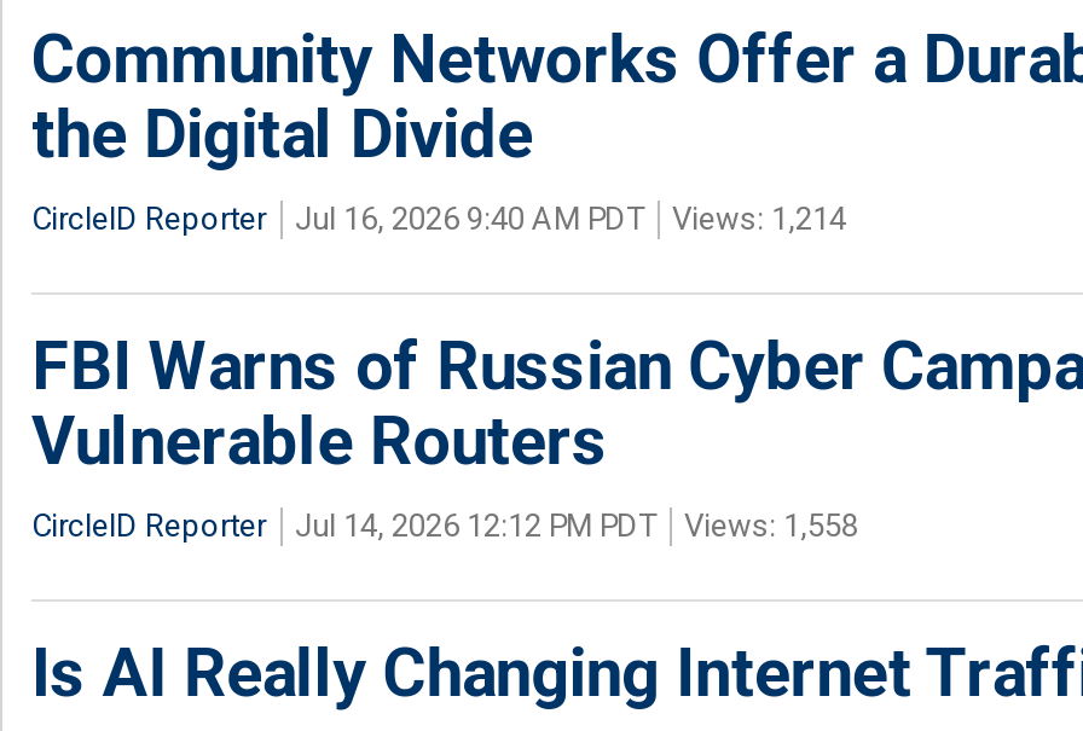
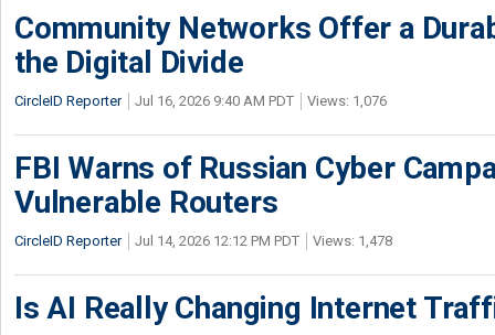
[31,201,846,237] CircleID Reporter Jul 16, 2026 9:40 AM PDT Views: 1,214 -> [14,93,387,109] CircleID Reporter Jul 16, 2026 9:40 AM PDT Views: 1,076
[31,507,858,544] CircleID Reporter Jul 14, 2026 12:12 PM PDT Views: 1,558 -> [14,233,392,249] CircleID Reporter Jul 14, 2026 12:12 PM PDT Views: 1,478

